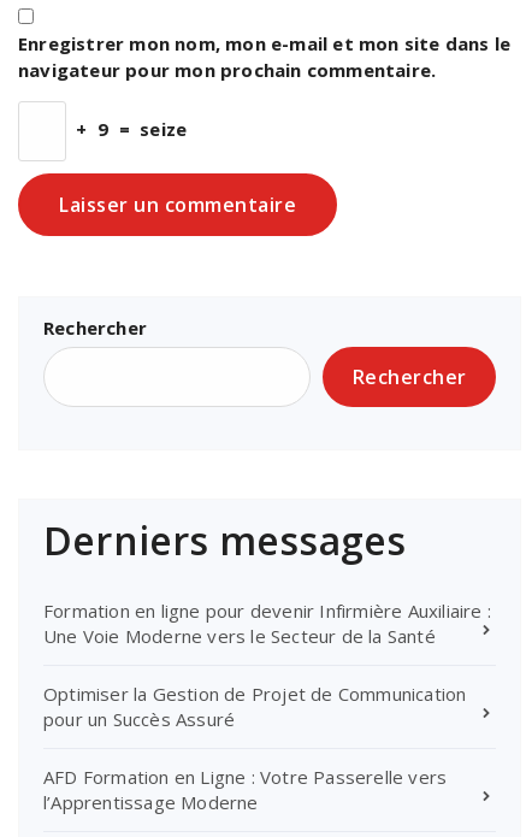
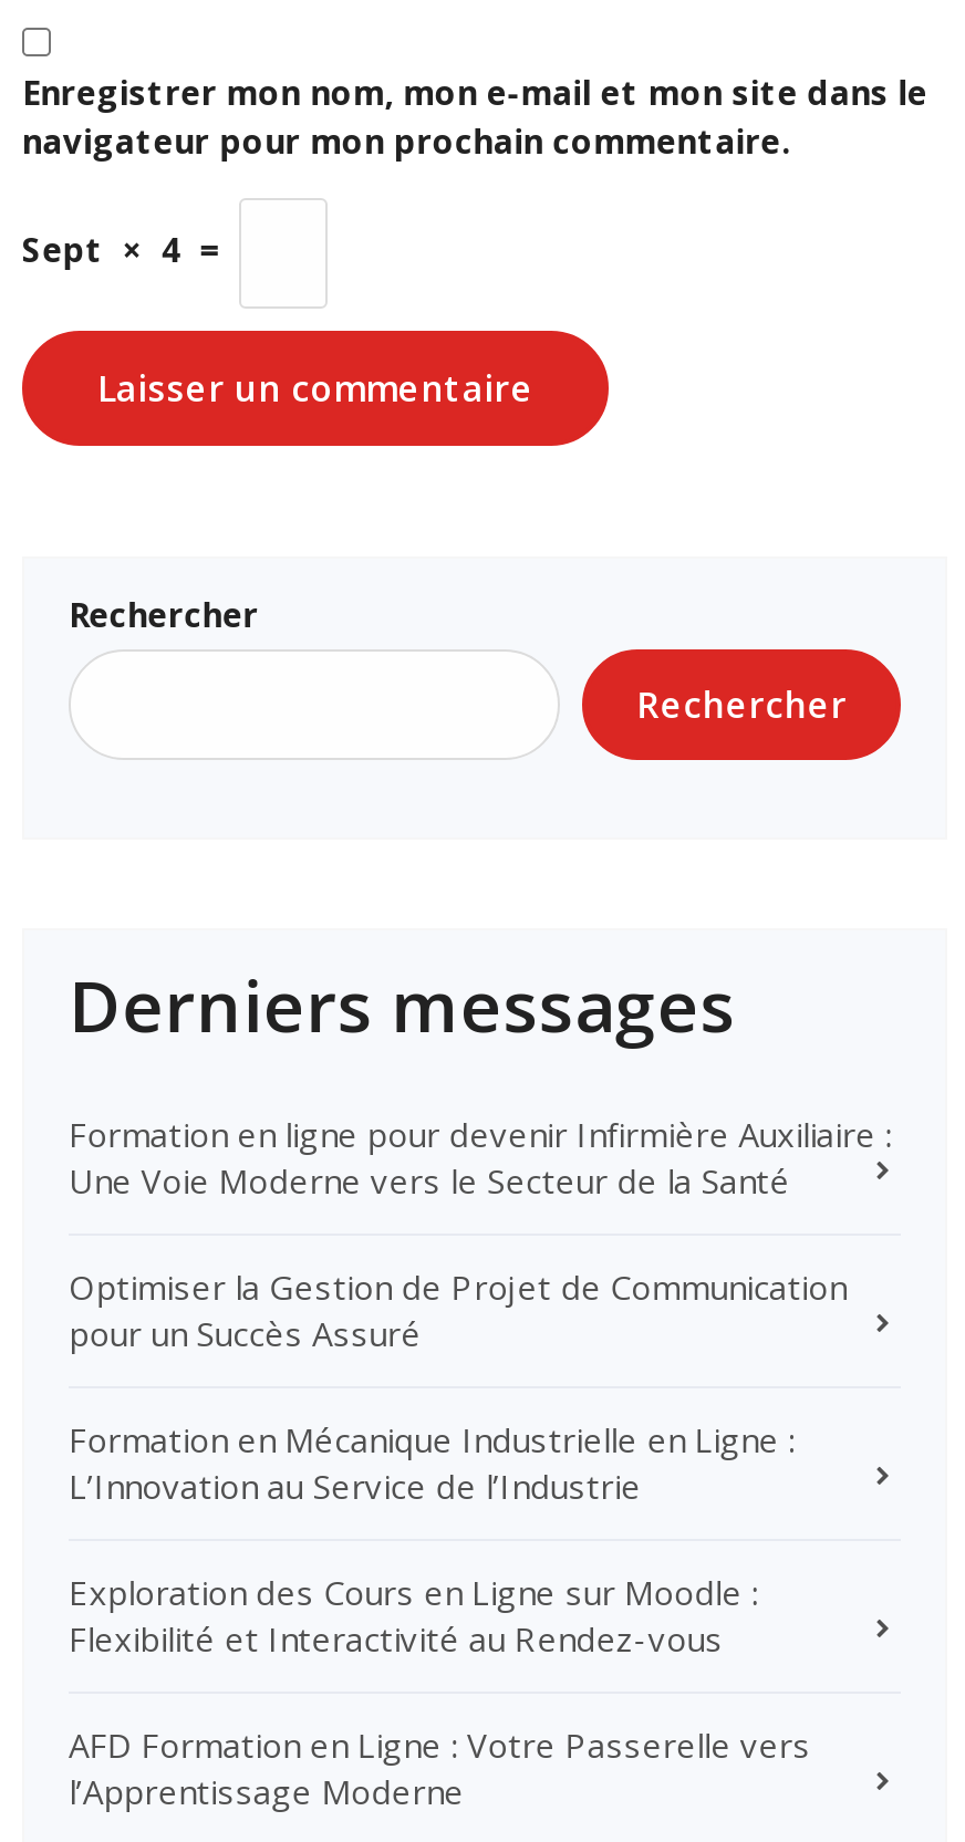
[71,117,187,141] + 9 = seize -> [22,226,230,271] Sept × 4 =
none -> [69,1417,795,1660] Formation en Mécanique Industrielle en Ligne : | L’Innovation au Service de l’Industrie | Exploration des Cours en Ligne sur Moodle : | Flexibilité et Interactivité au Rendez-vous

